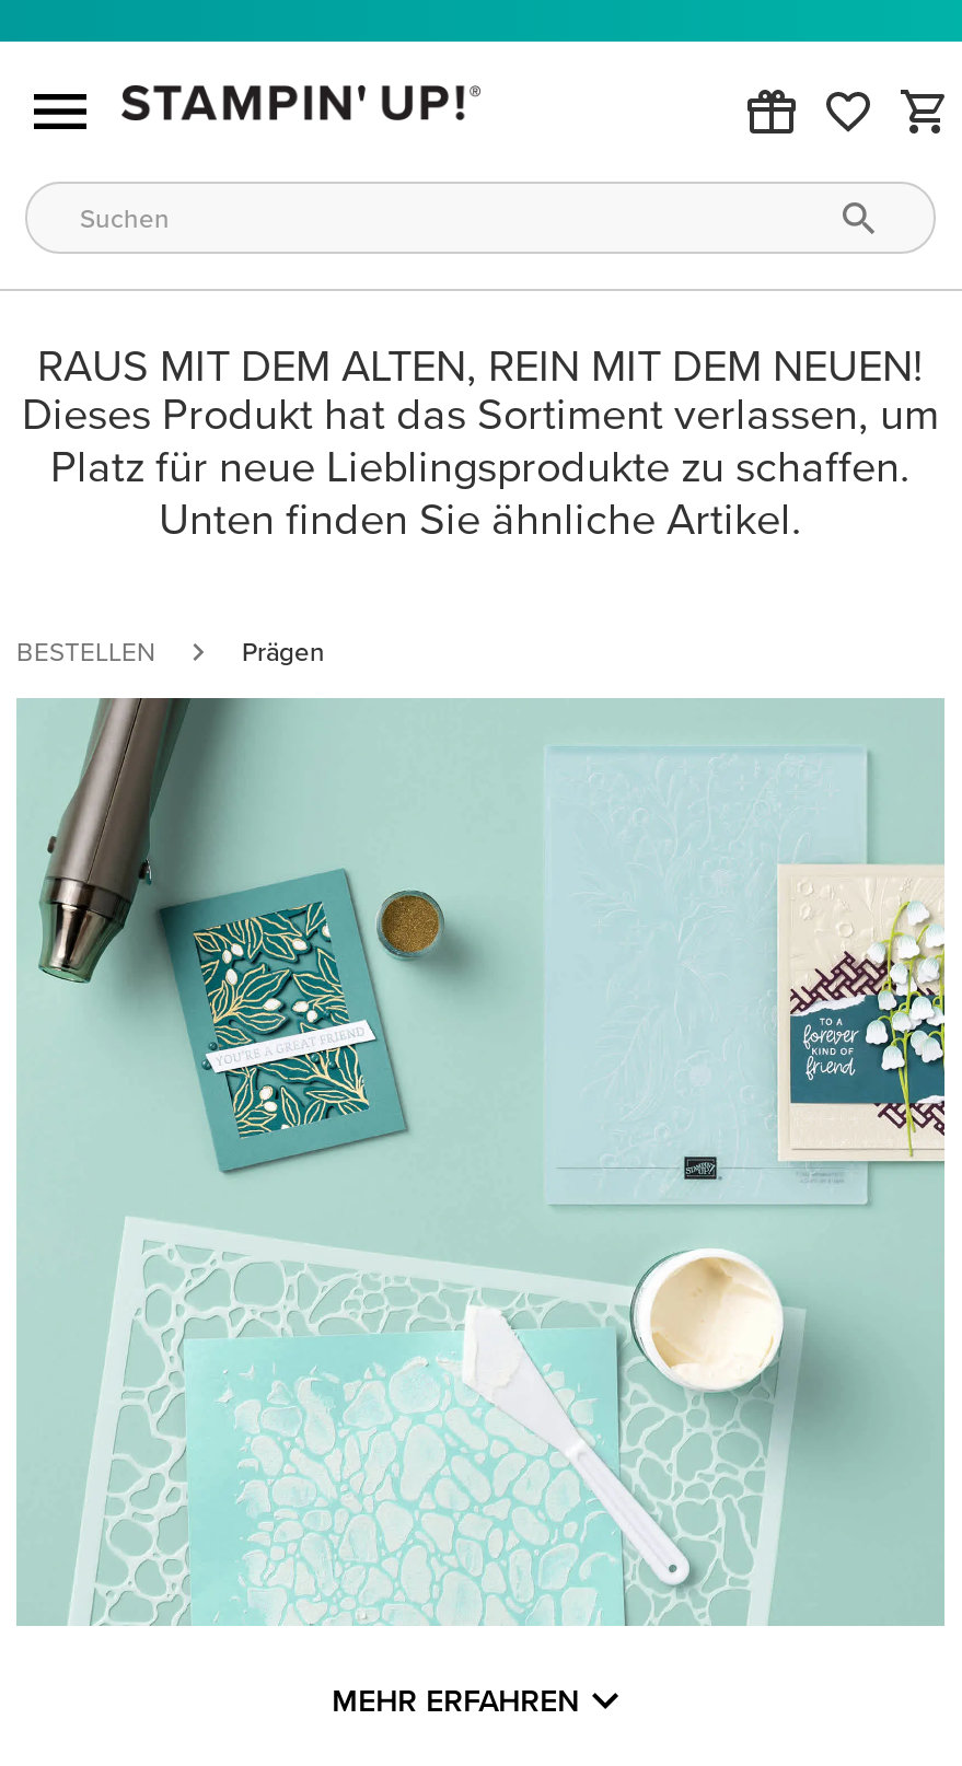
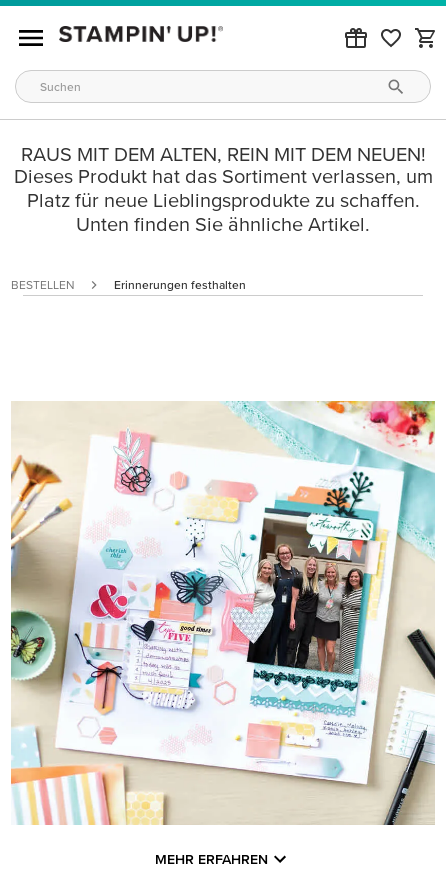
[242,637,325,665] Prägen -> [114,278,246,291] Erinnerungen festhalten
[16,696,947,1626] [image] -> [10,400,436,826] [image]

